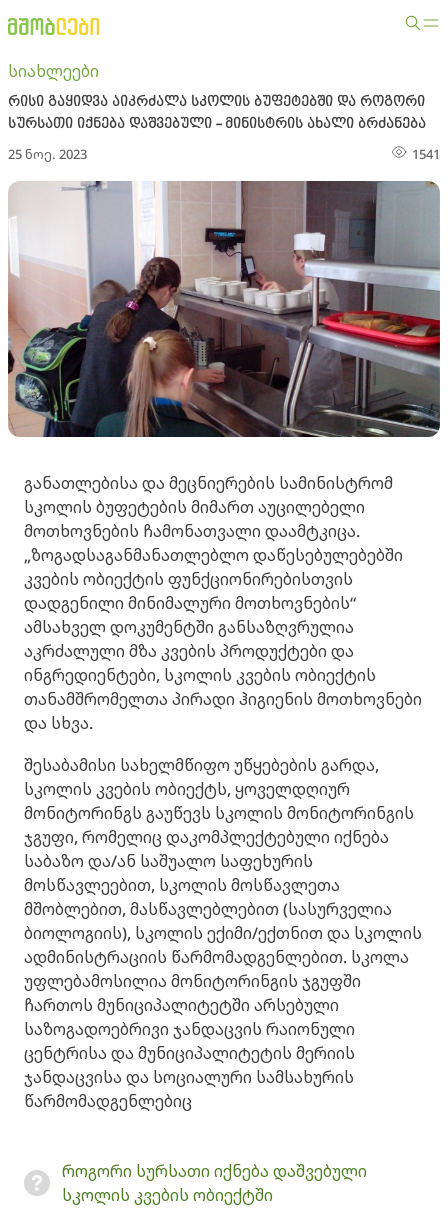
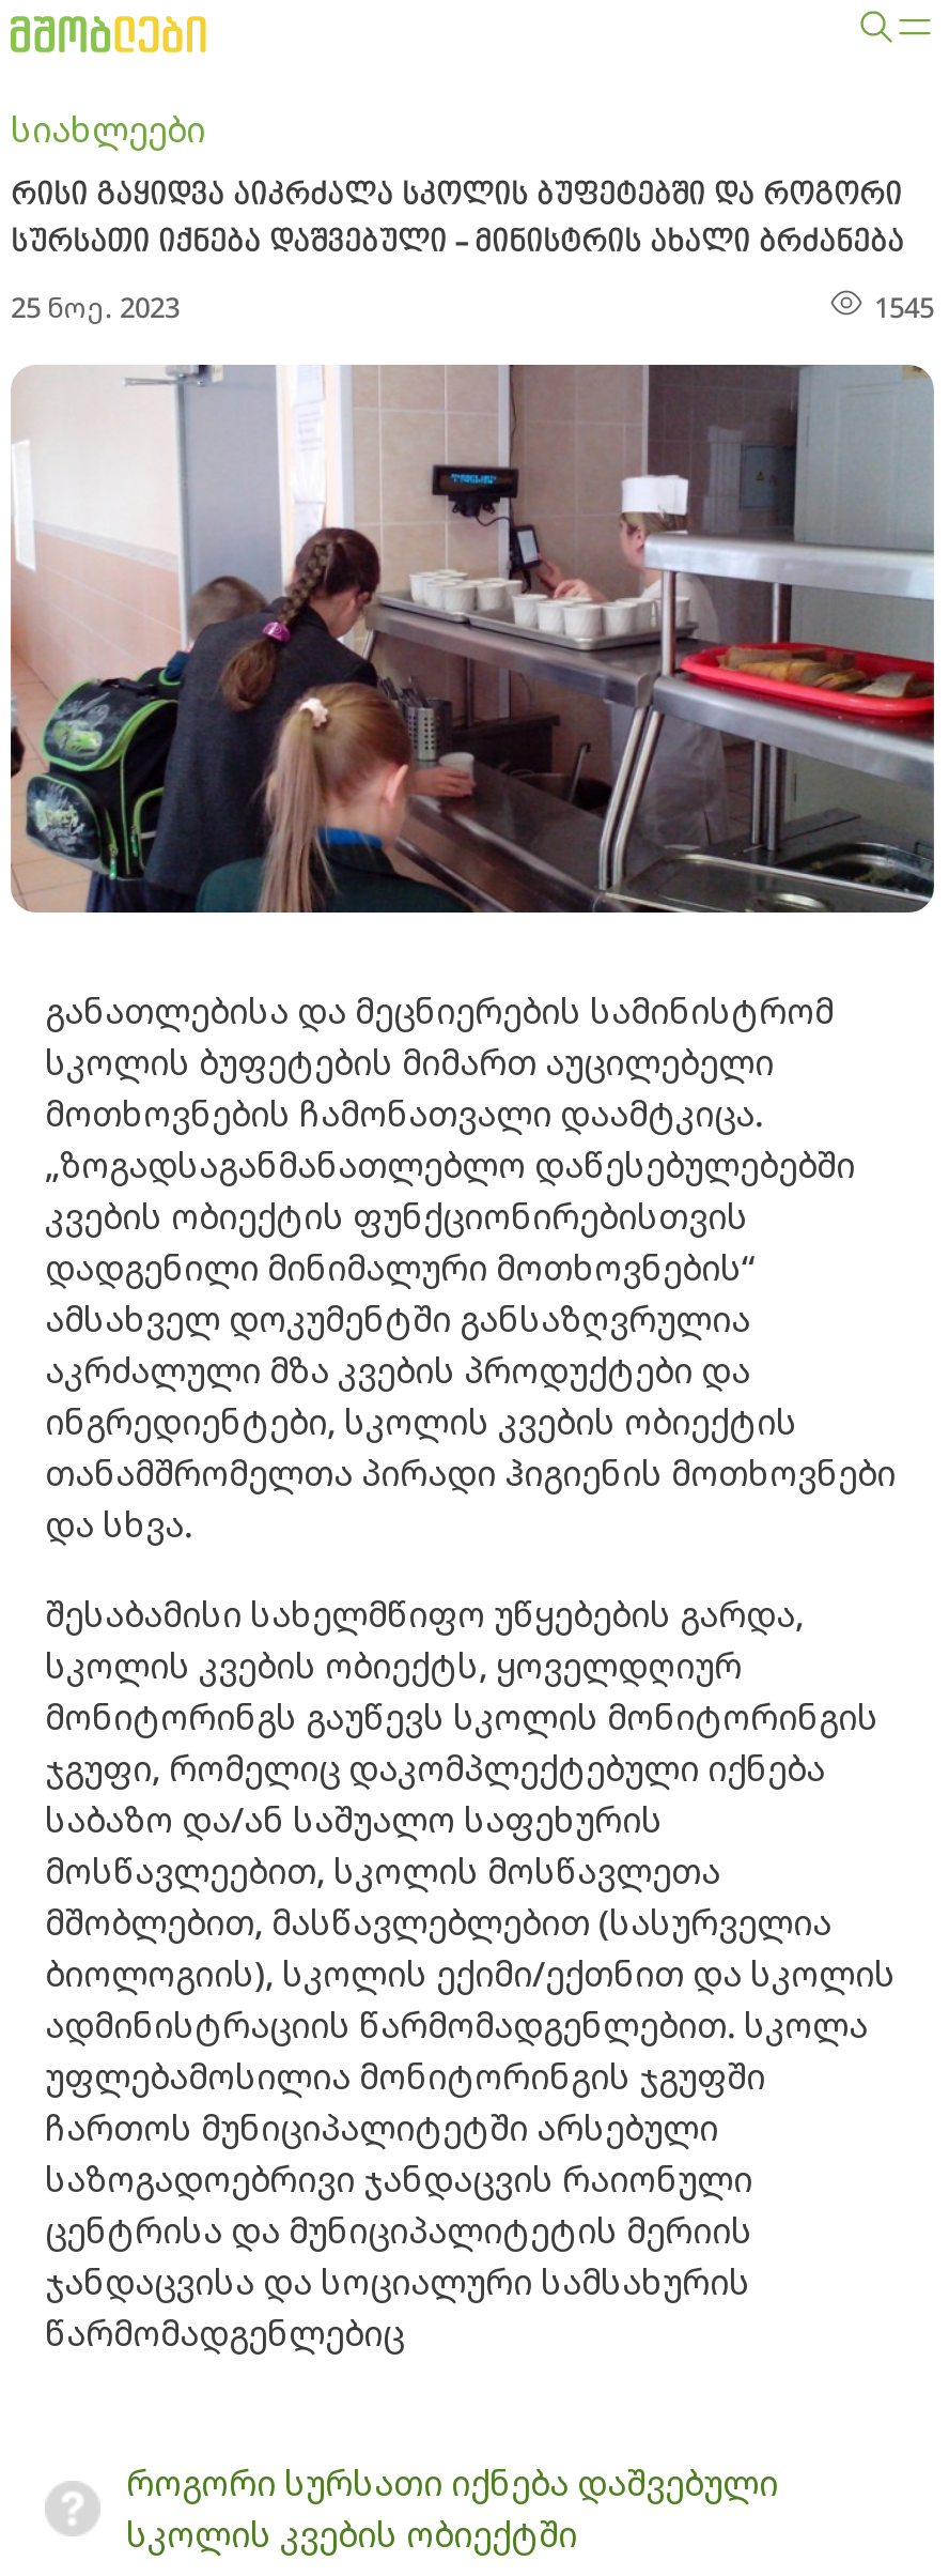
[412,145,440,163] 1541 -> [874,288,934,326] 1545

